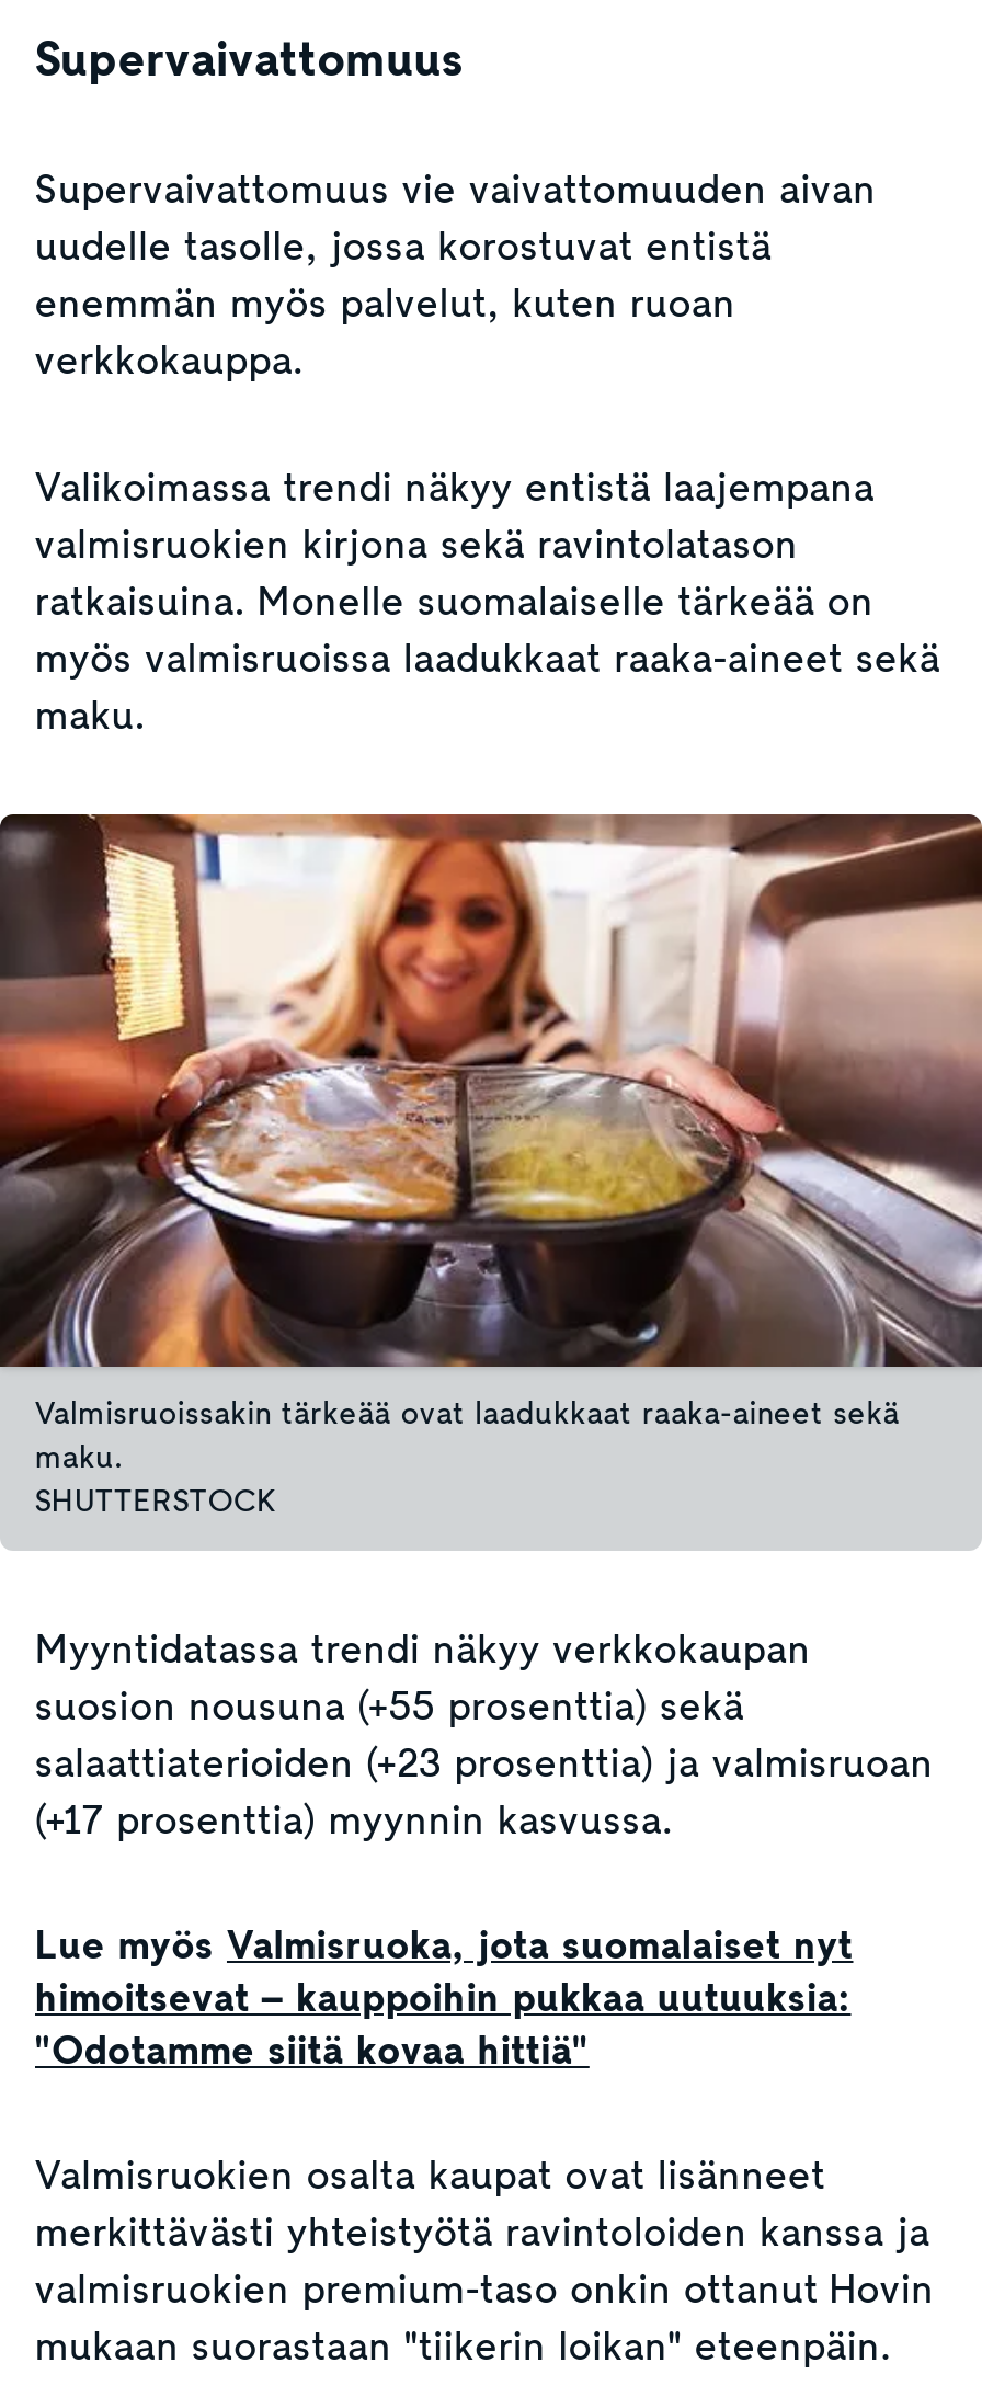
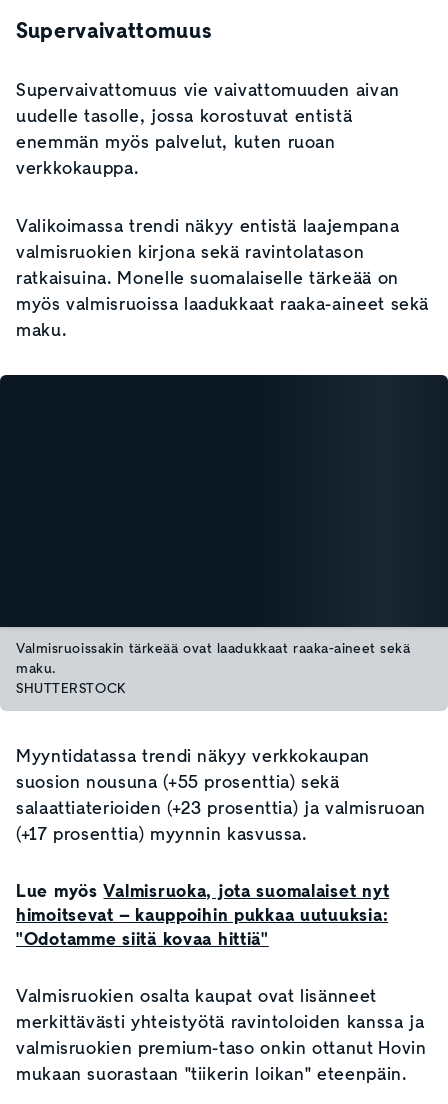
[7,811,975,1368] [image] -> none

